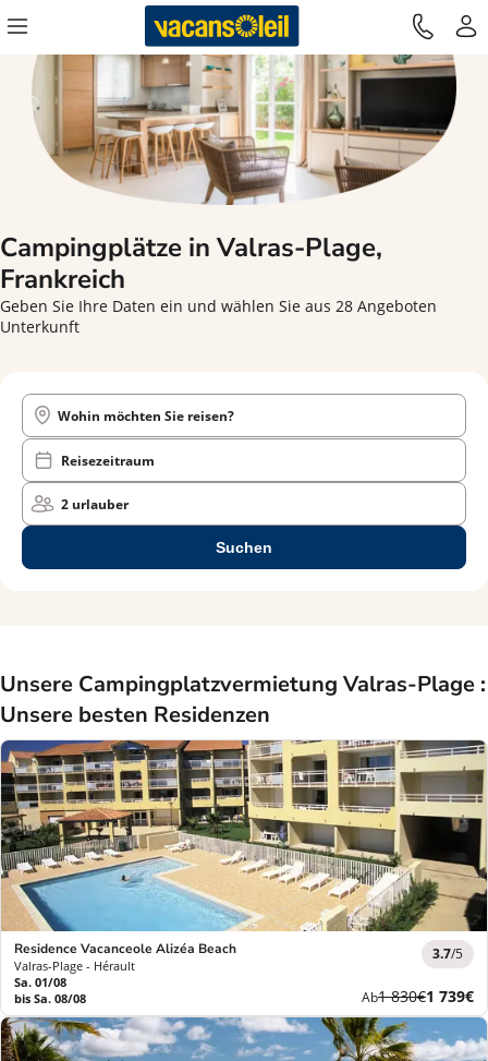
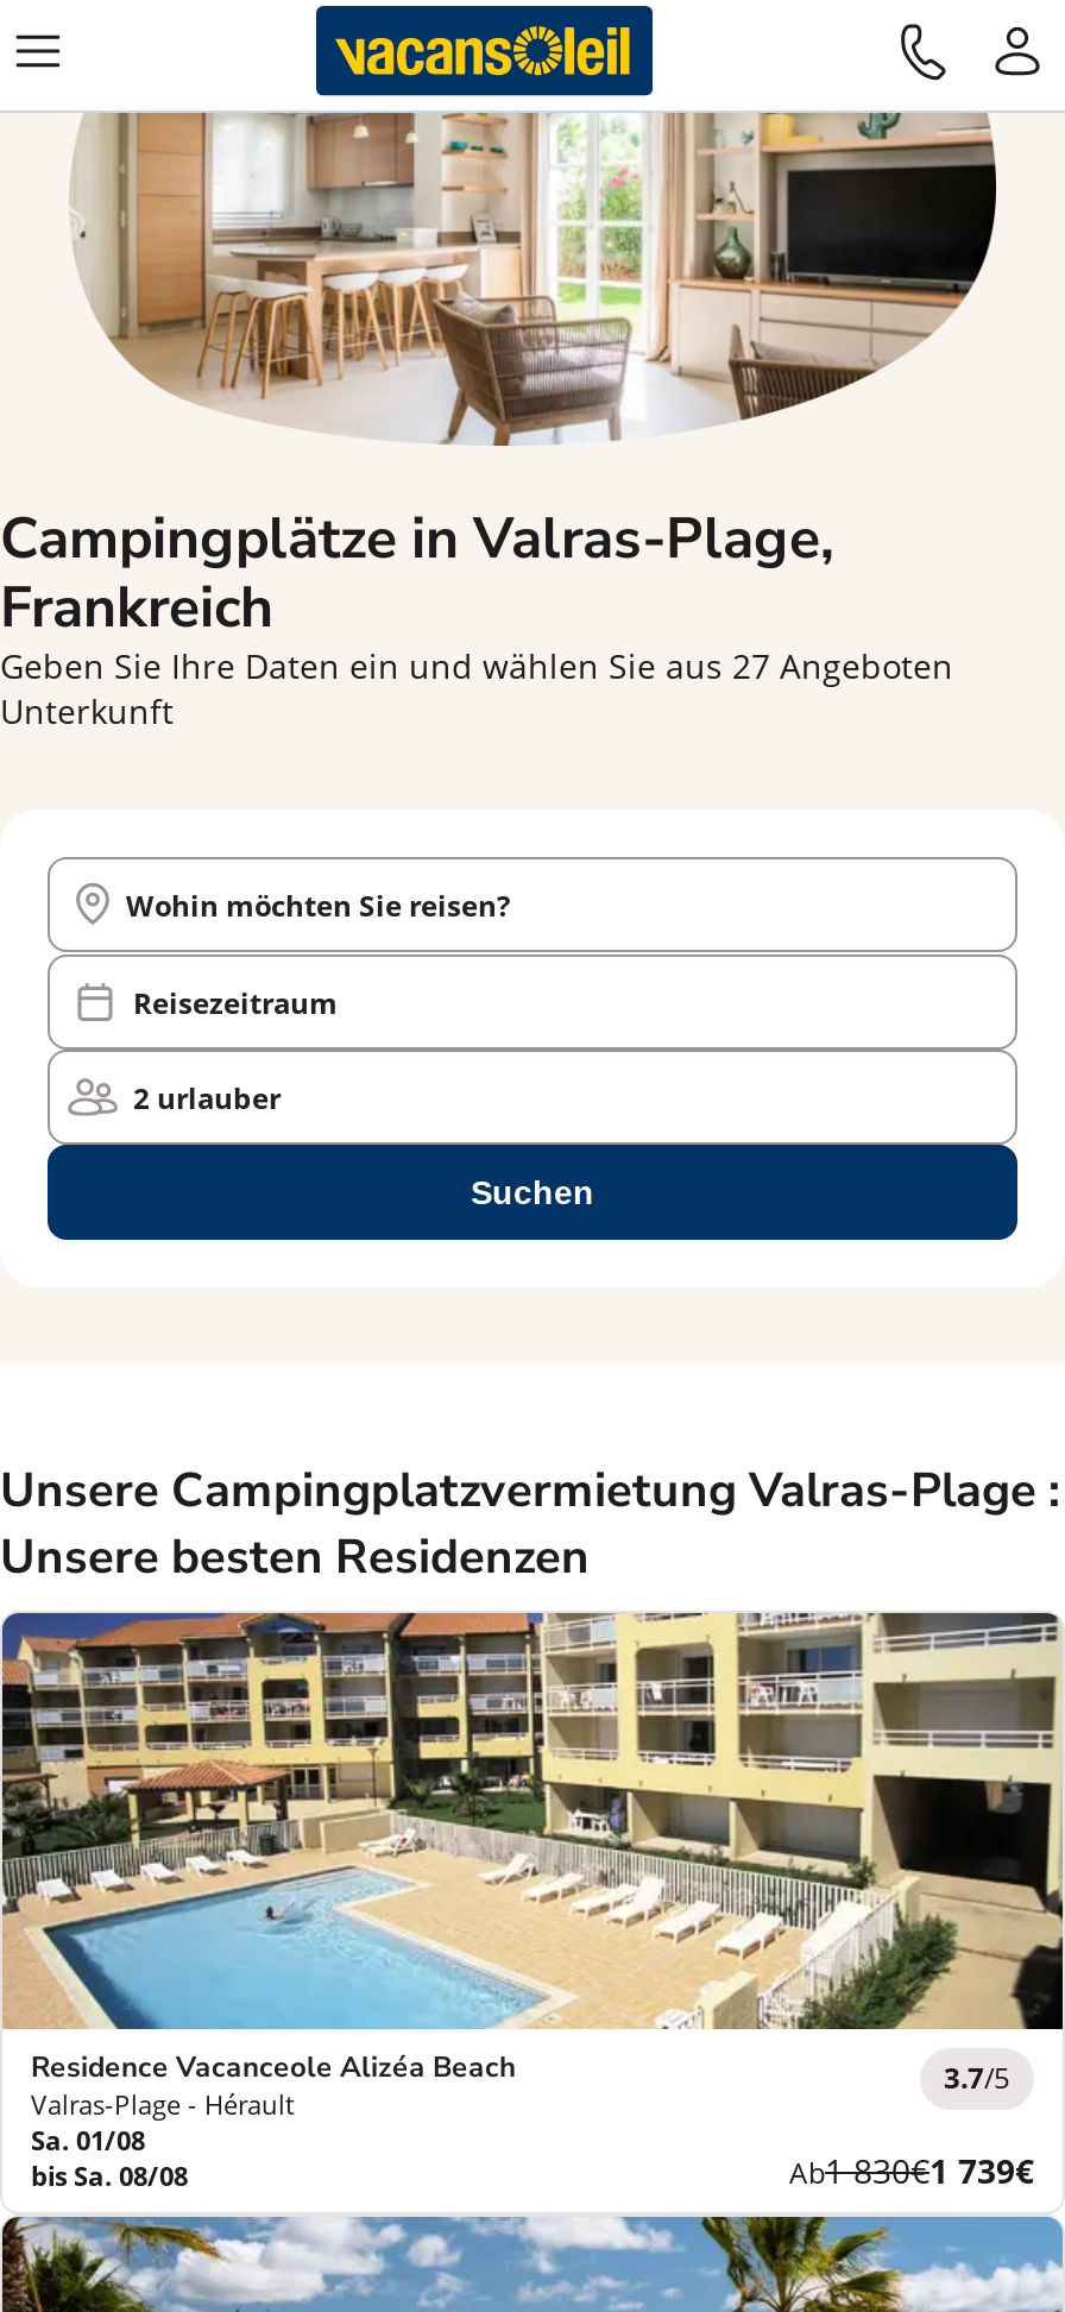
[0,296,437,316] Geben Sie Ihre Daten ein und wählen Sie aus 28 Angeboten -> [0,643,953,688] Geben Sie Ihre Daten ein und wählen Sie aus 27 Angeboten

